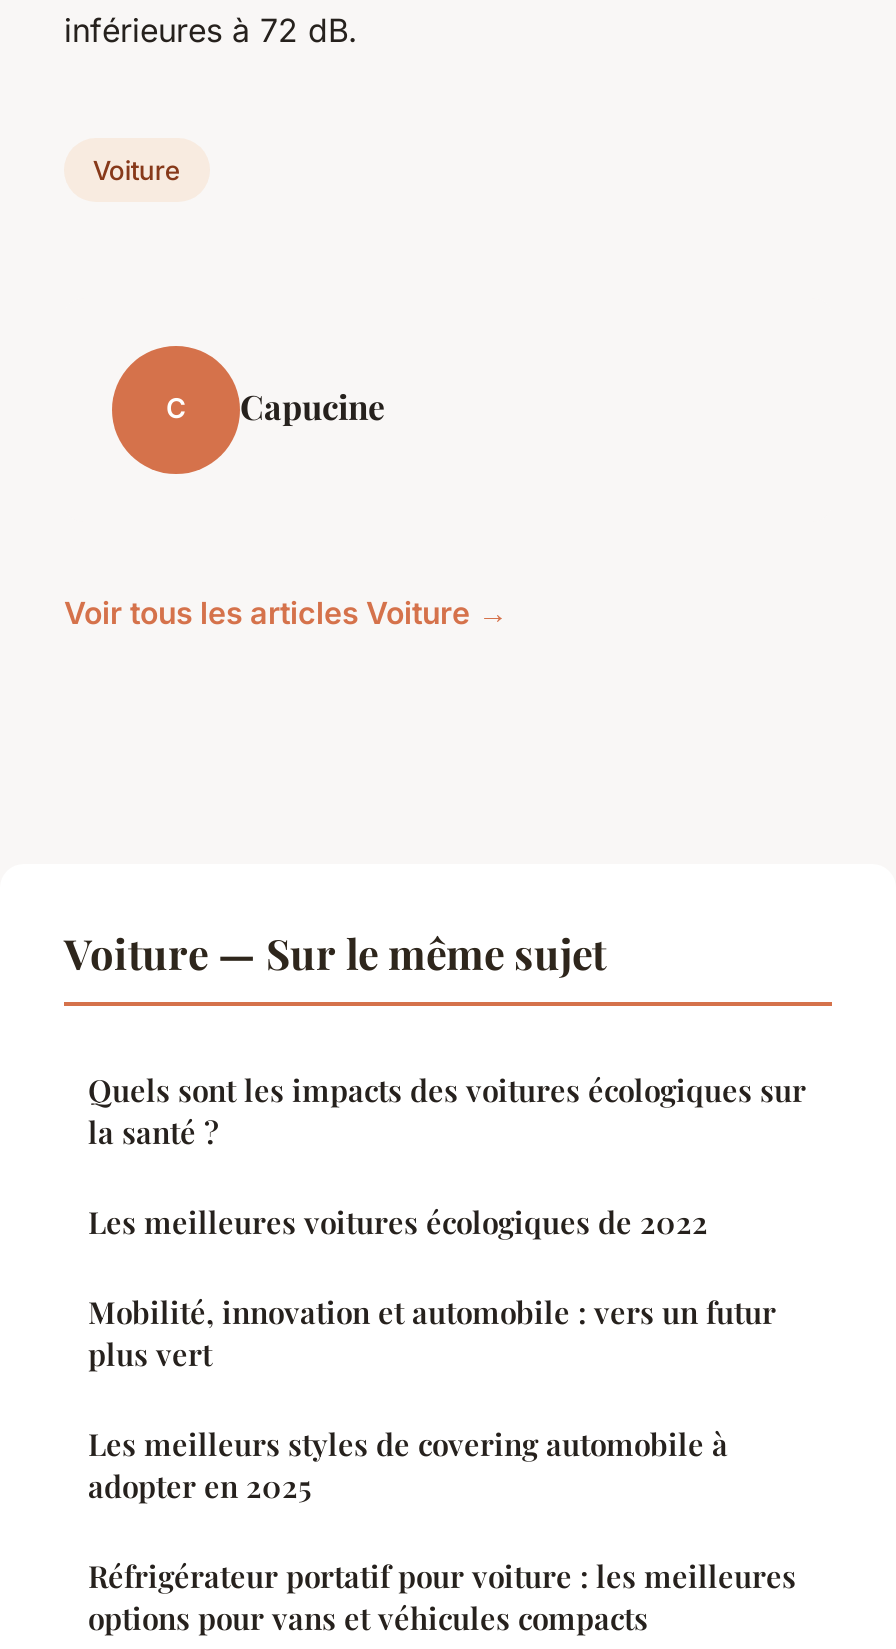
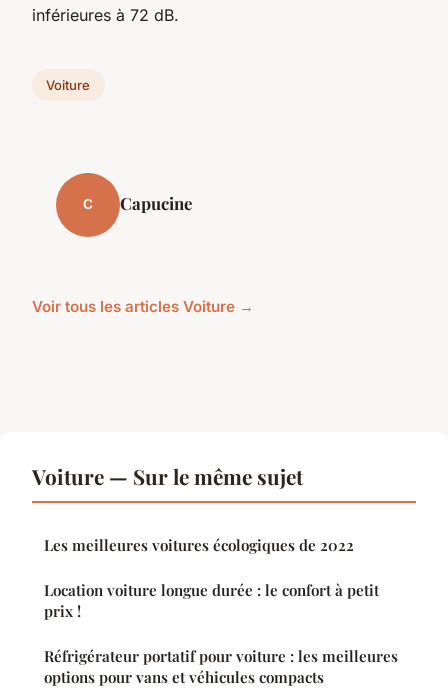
[88,1069,806,1151] Quels sont les impacts des voitures écologiques sur | la santé ? -> none
[88,1291,776,1505] Mobilité, innovation et automobile : vers un futur | plus vert | Les meilleurs styles de covering automobile à | adopter en 2025 -> [44,580,379,621] Location voiture longue durée : le confort à petit | prix !

